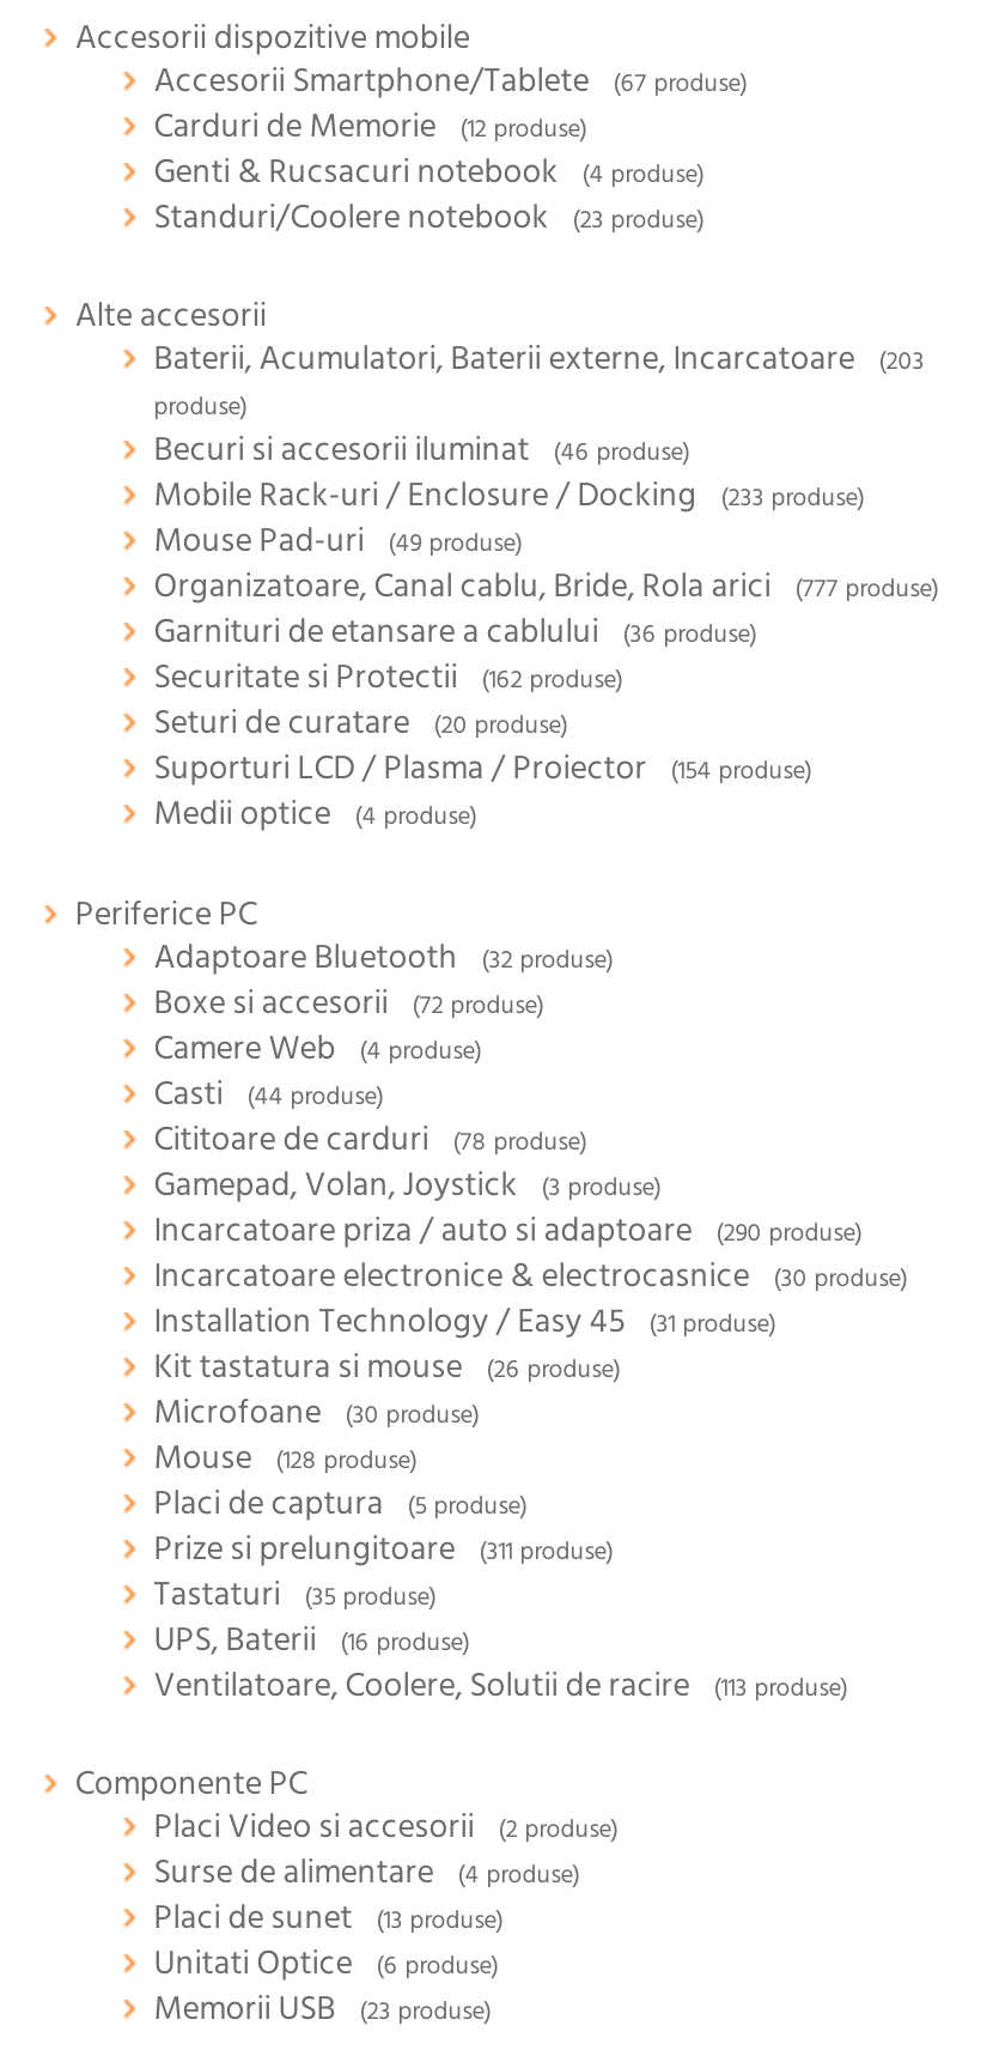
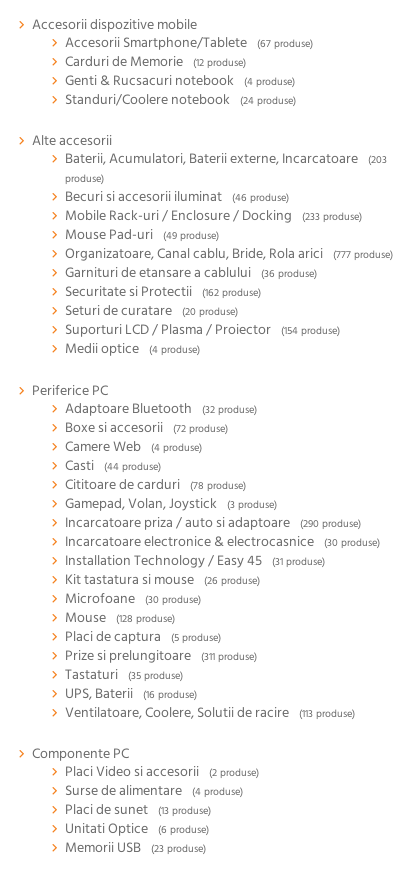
[154,192,603,247] Standuri/Coolere notebook 23 -> [65,89,254,112] Standuri/Coolere notebook 24

